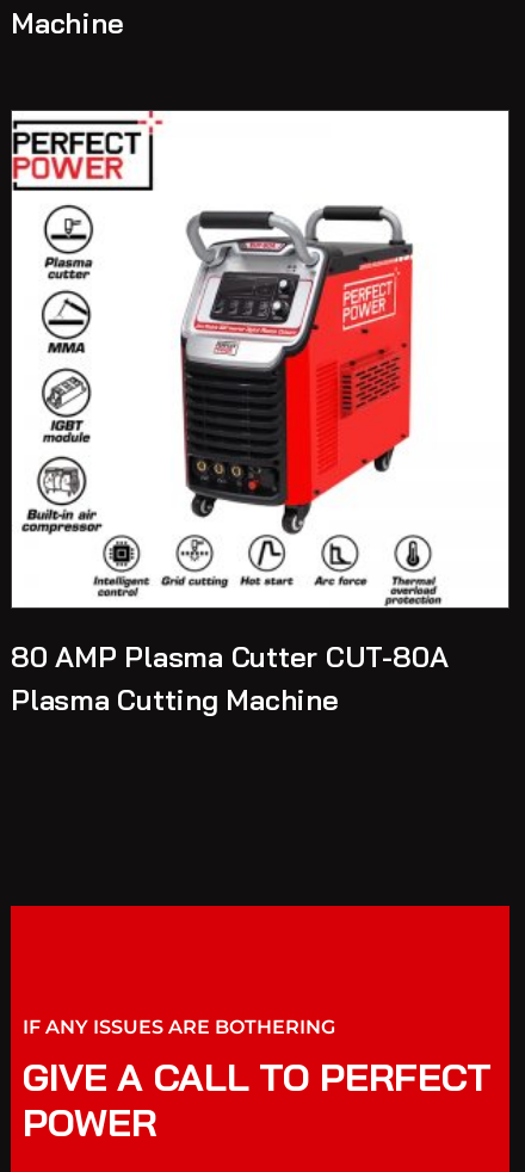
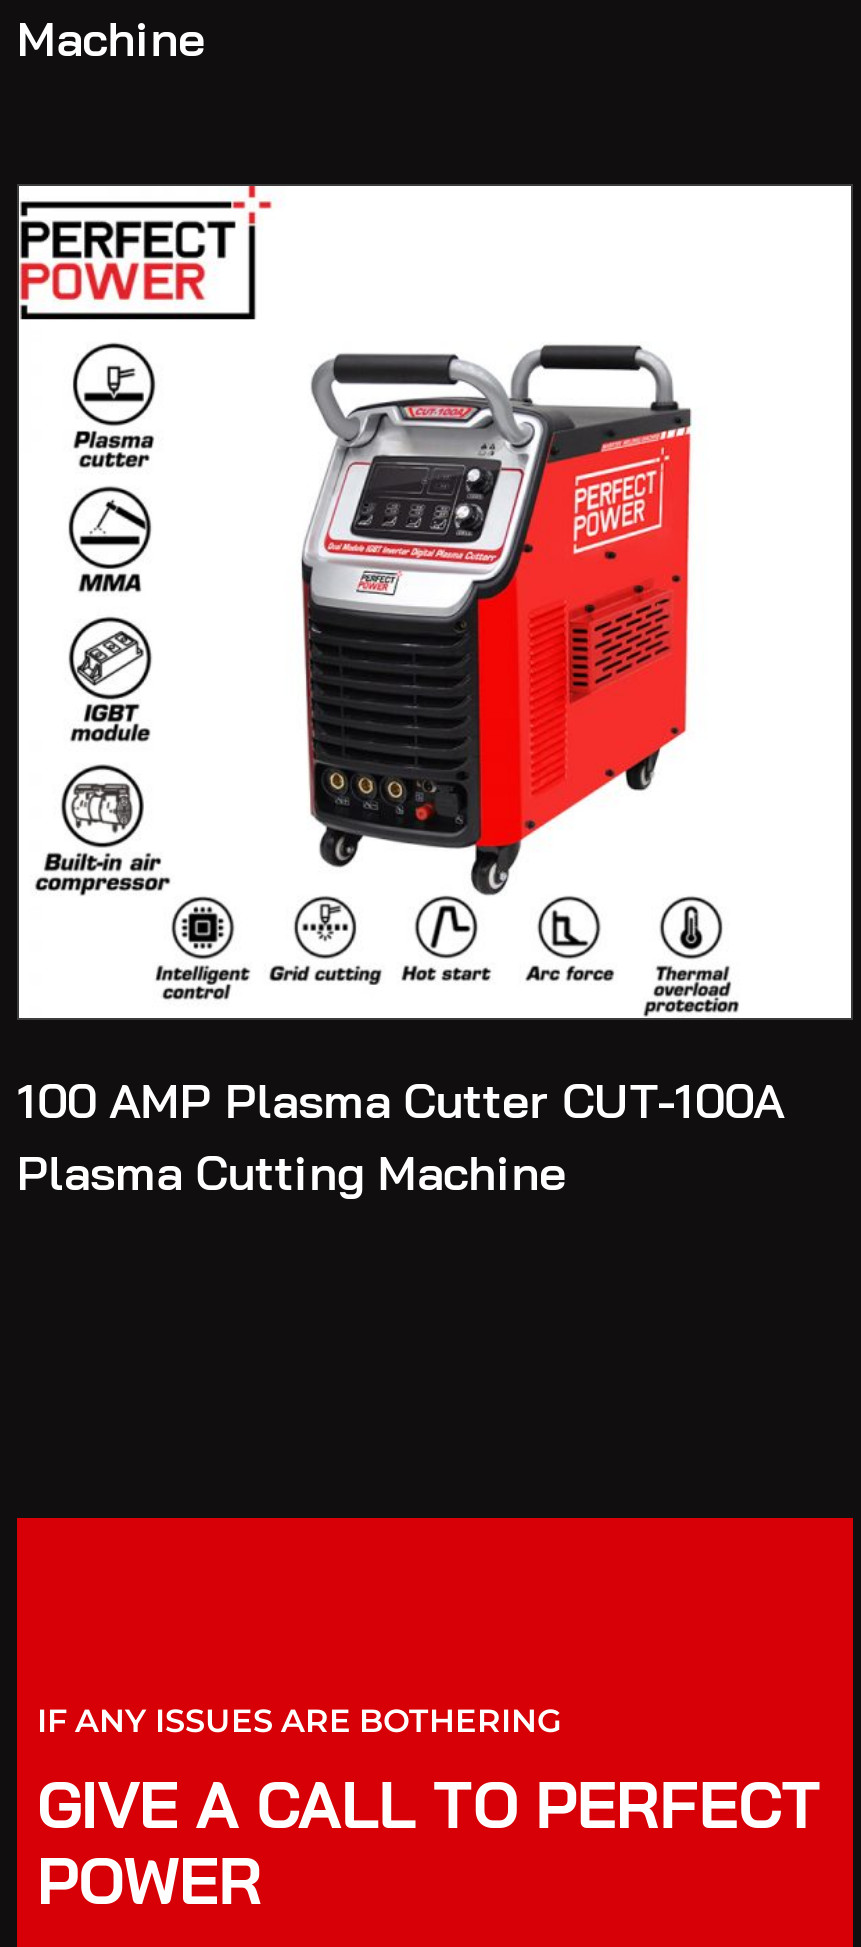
[11,639,448,674] 80 AMP Plasma Cutter CUT-80A -> [17,1070,785,1130] 100 AMP Plasma Cutter CUT-100A

